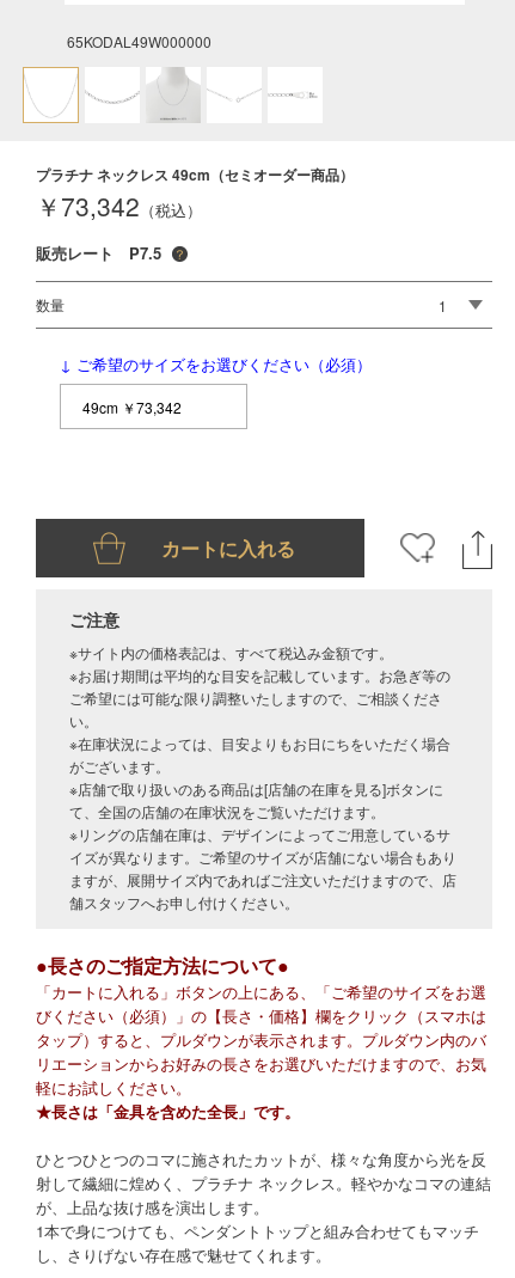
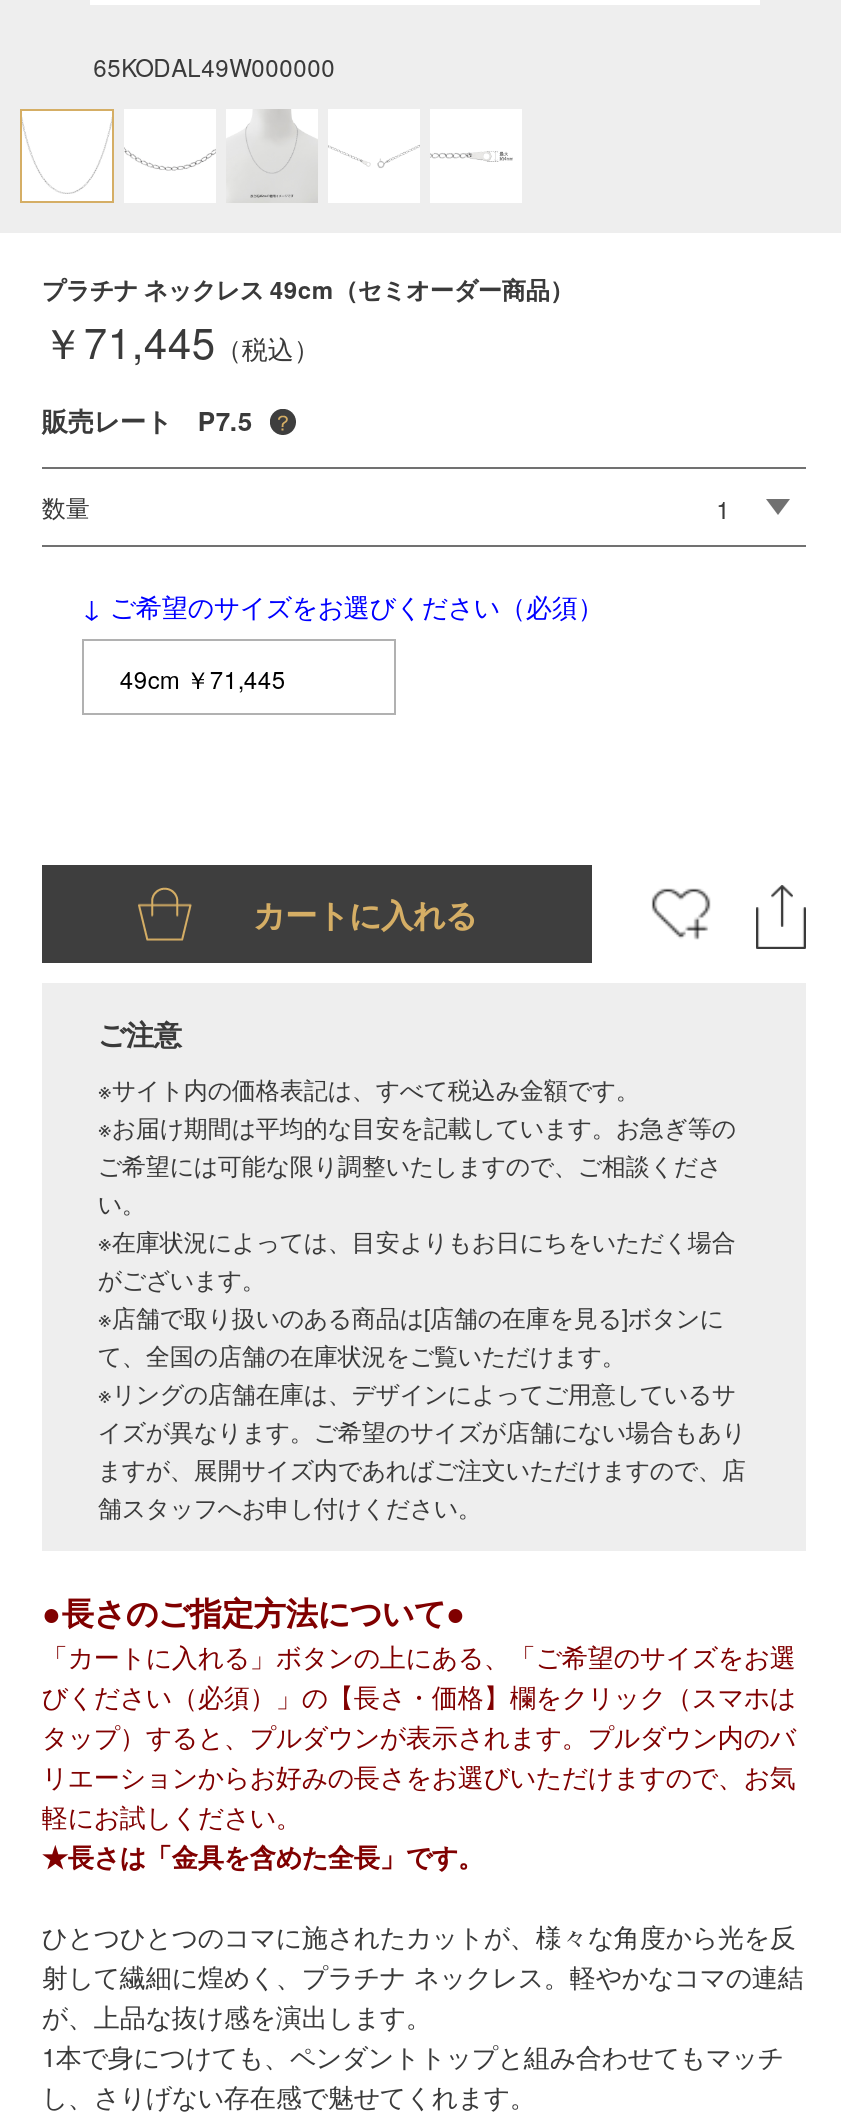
[36,187,202,223] ￥73,342（税込） -> [42,310,320,370] ￥71,445（税込）

